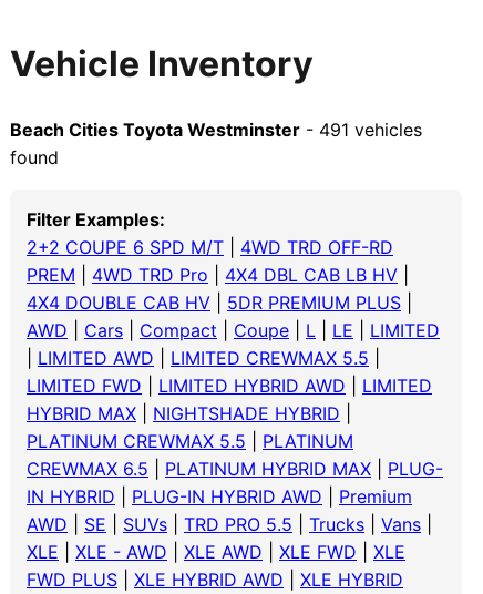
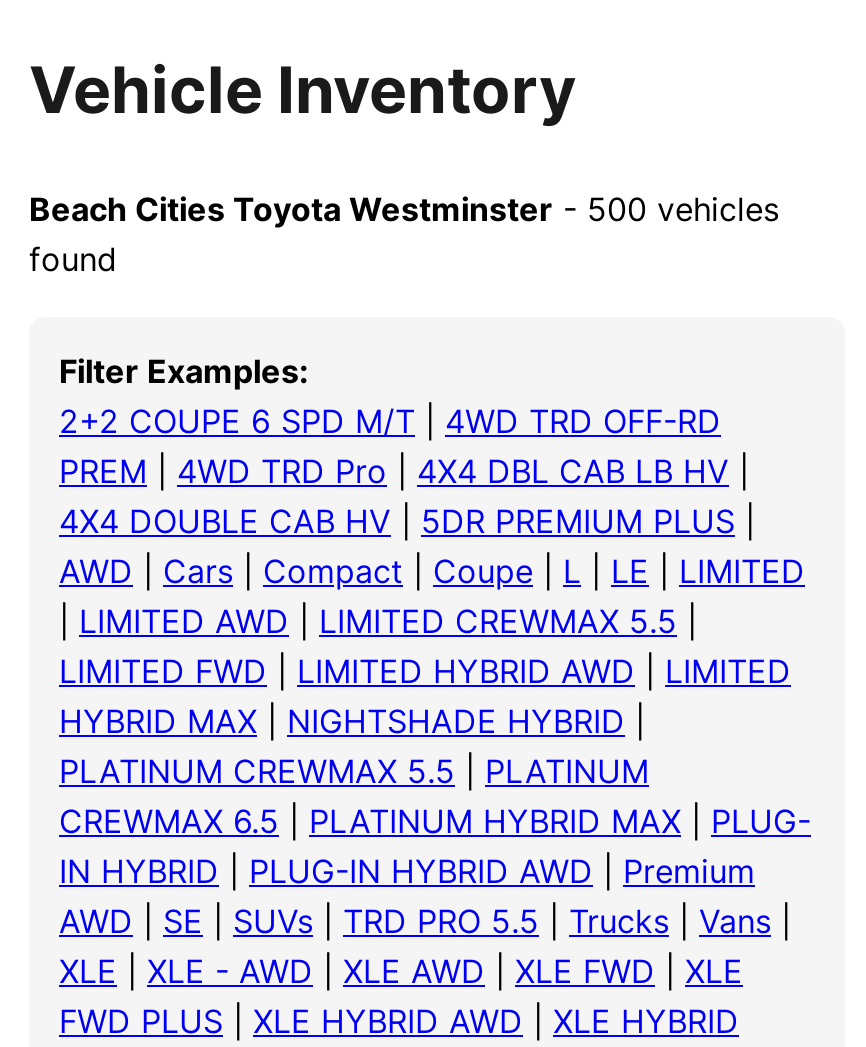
[10,118,422,141] Beach Cities Toyota Westminster - 491 vehicles -> [29,189,779,229] Beach Cities Toyota Westminster - 500 vehicles

